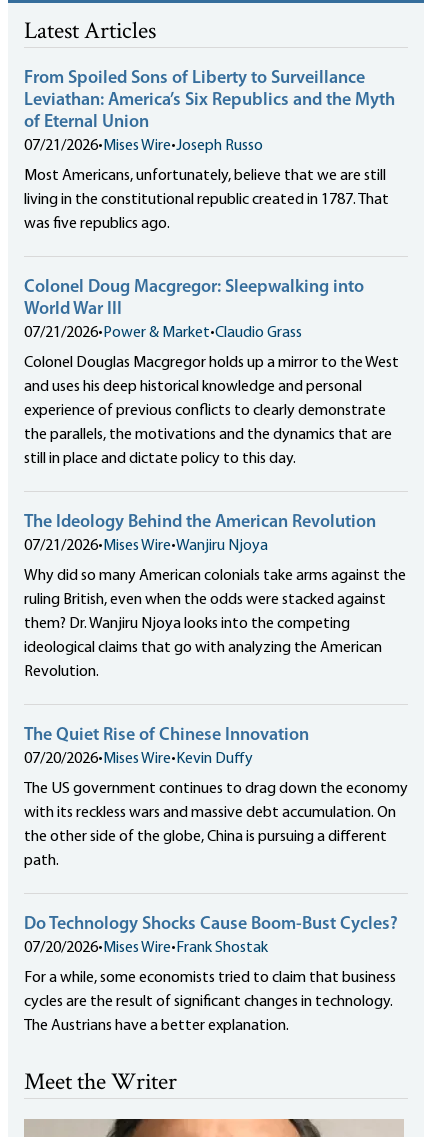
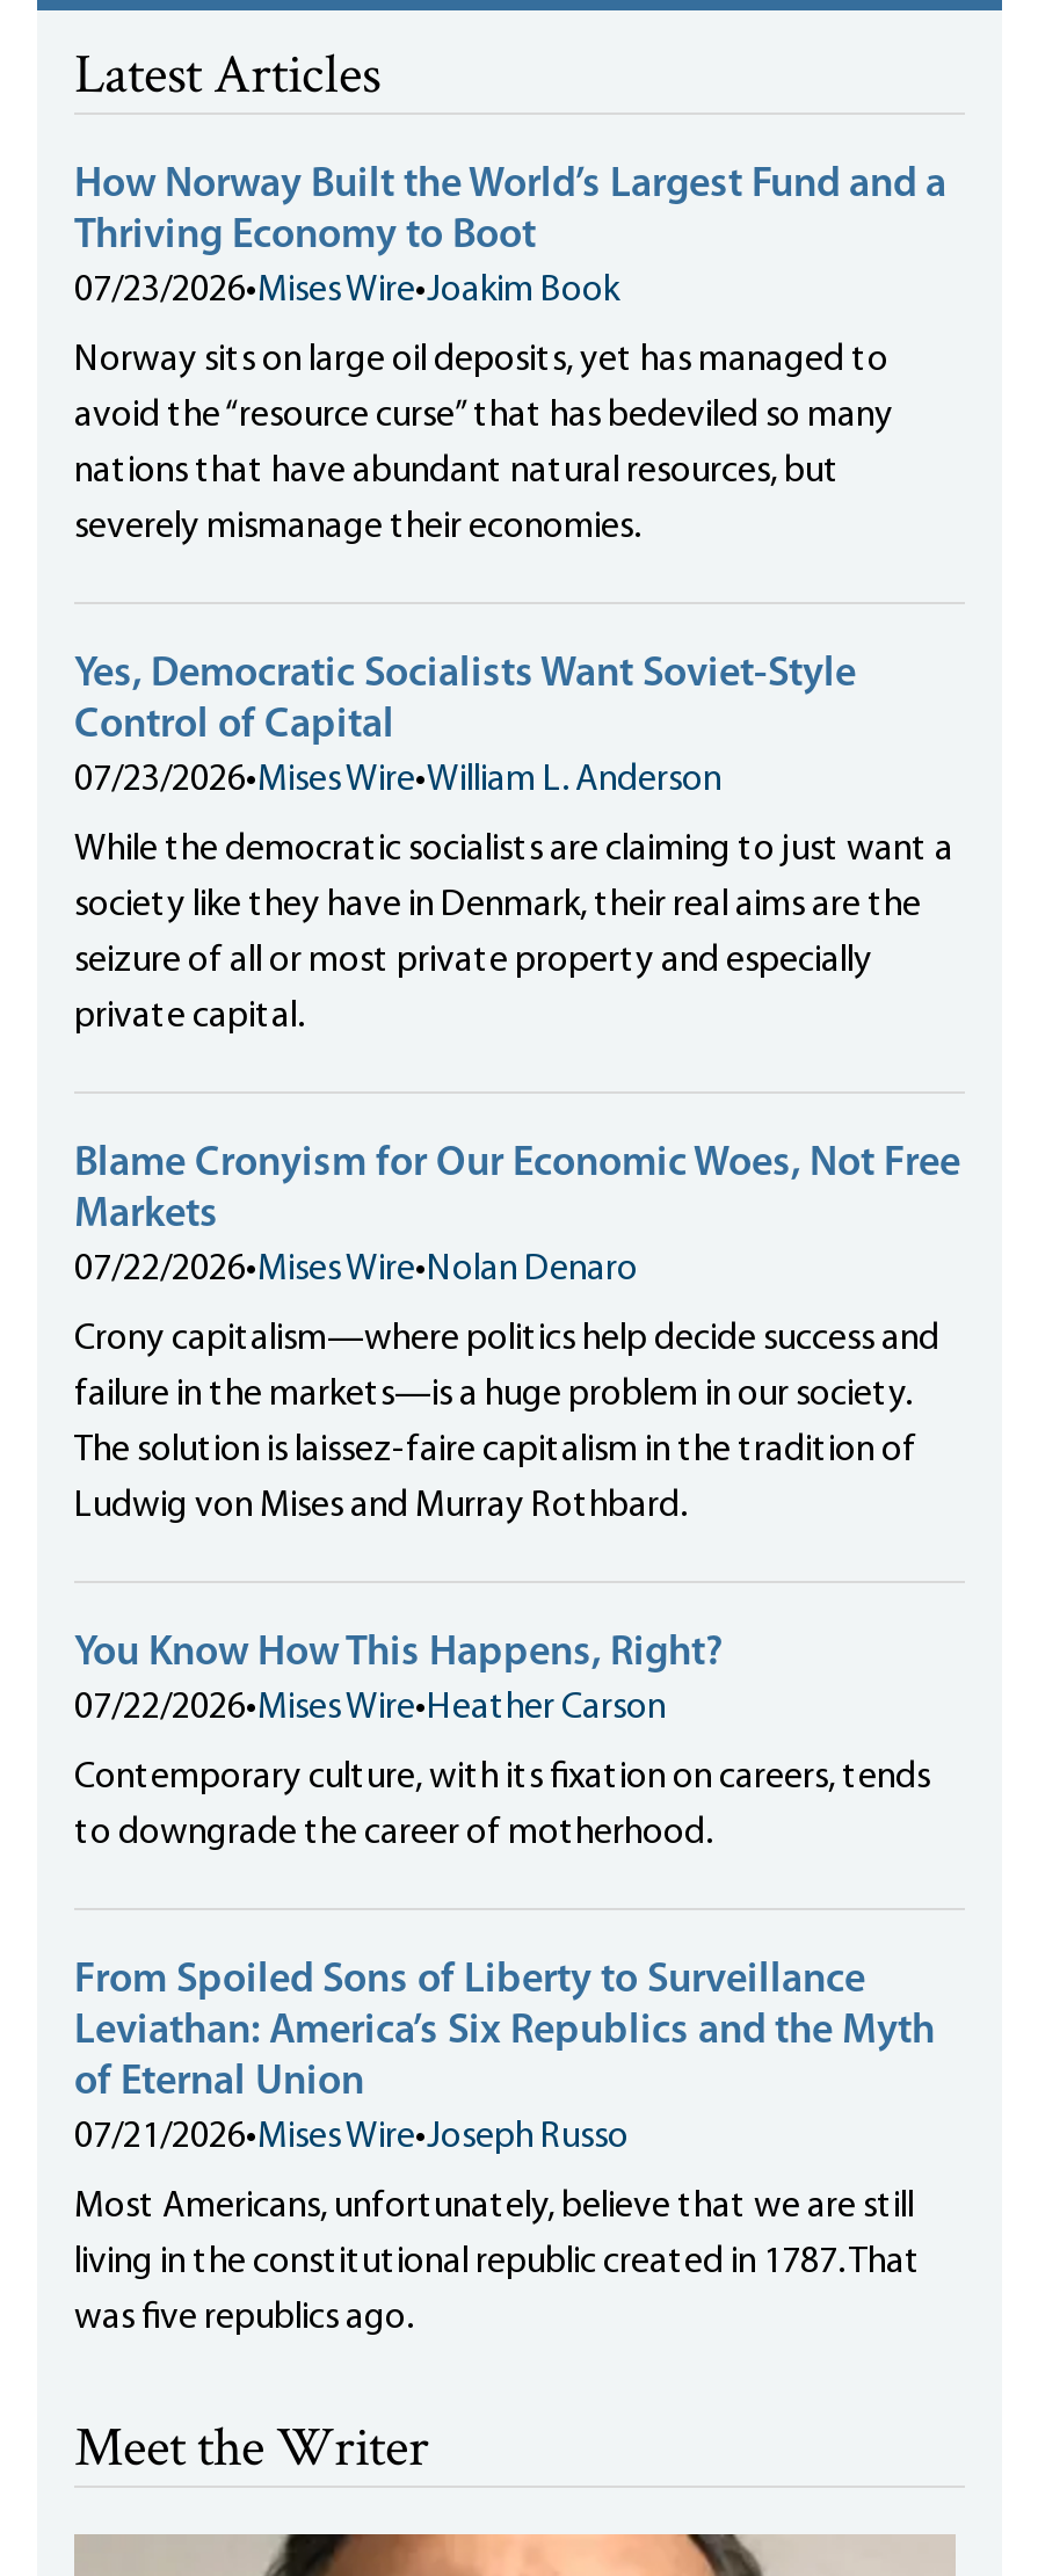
none -> [74,164,960,1852] How Norway Built the World’s Largest Fund and a | Thriving Economy to Boot | 07/23/2026•Mises Wire•Joakim Book | Norway sits on large oil deposits, yet has managed to | avoid the “resource curse” that has bedeviled so many | nations that have abundant natural resources, but | severely mismanage their economies. | Yes, Democratic Socialists Want Soviet-Style | Control of Capital | 07/23/2026•Mises Wire•William L. Anderson | While the democratic socialists are claiming to just want a | society like they have in Denmark, their real aims are the | seizure of all or most private property and especially | private capital. | Blame Cronyism for Our Economic Woes, Not Free | Markets | 07/22/2026•Mises Wire•Nolan Denaro | Crony capitalism—where politics help decide success and | failure in the markets—is a huge problem in our society. | The solution is laissez-faire capitalism in the tradition of | Ludwig von Mises and Murray Rothbard. | You Know How This Happens, Right? | 07/22/2026•Mises Wire•Heather Carson | Contemporary culture, with its fixation on careers, tends | to downgrade the career of motherhood.
moved [24,69,395,232] -> [74,1959,935,2337]: From Spoiled Sons of Liberty to Surveillance | Leviathan: America’s Six Republics and the Myth | of Eternal Union | 07/21/2026•Mises Wire•Joseph Russo | Most Americans, unfortunately, believe that we are still | living in the constitutional republic created in 1787. That | was five republics ago.
[24,278,408,1034] Colonel Doug Macgregor: Sleepwalking into | World War III | 07/21/2026• Power & Market•Claudio Grass | Colonel Douglas Macgregor holds up a mirror to the West | and uses his deep historical knowledge and personal | experience of previous conflicts to clearly demonstrate | the parallels, the motivations and the dynamics that are | still in place and dictate policy to this day. | The Ideology Behind the American Revolution | 07/21/2026• Mises Wire•Wanjiru Njoya | Why did so many American colonials take arms against the | ruling British, even when the odds were stacked against | them? Dr. Wanjiru Njoya looks into the competing | ideological claims that go with analyzing the American | Revolution. | The Quiet Rise of Chinese Innovation | 07/20/2026• Mises Wire• Kevin Duffy | The US government continues to drag down the economy | with its reckless wars and massive debt accumulation. On | the other side of the globe, China is pursuing a different | path. | Do Technology Shocks Cause Boom-Bust Cycles? | 07/20/2026• Mises Wire• Frank Shostak | For a while, some economists tried to claim that business | cycles are the result of significant changes in technology. | The Austrians have a better explanation. -> none

